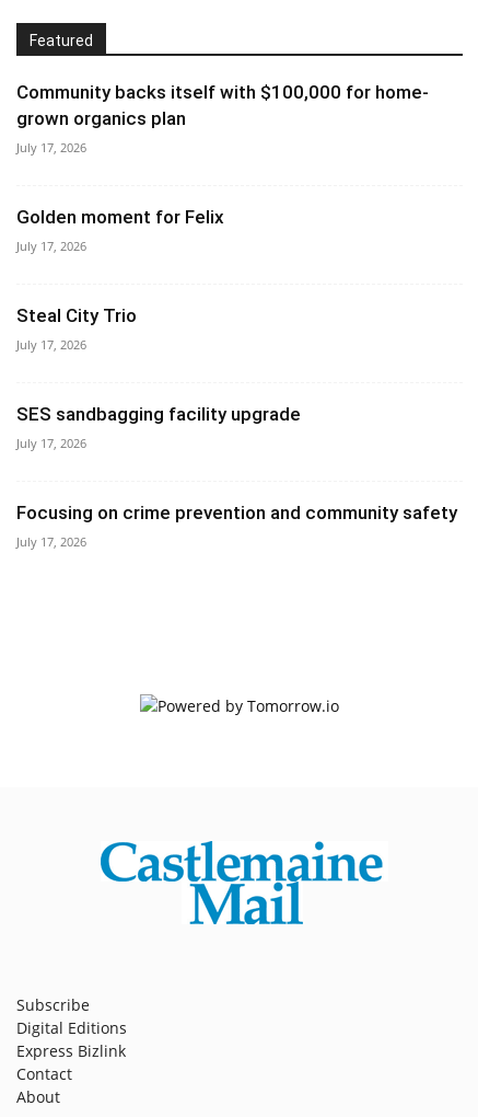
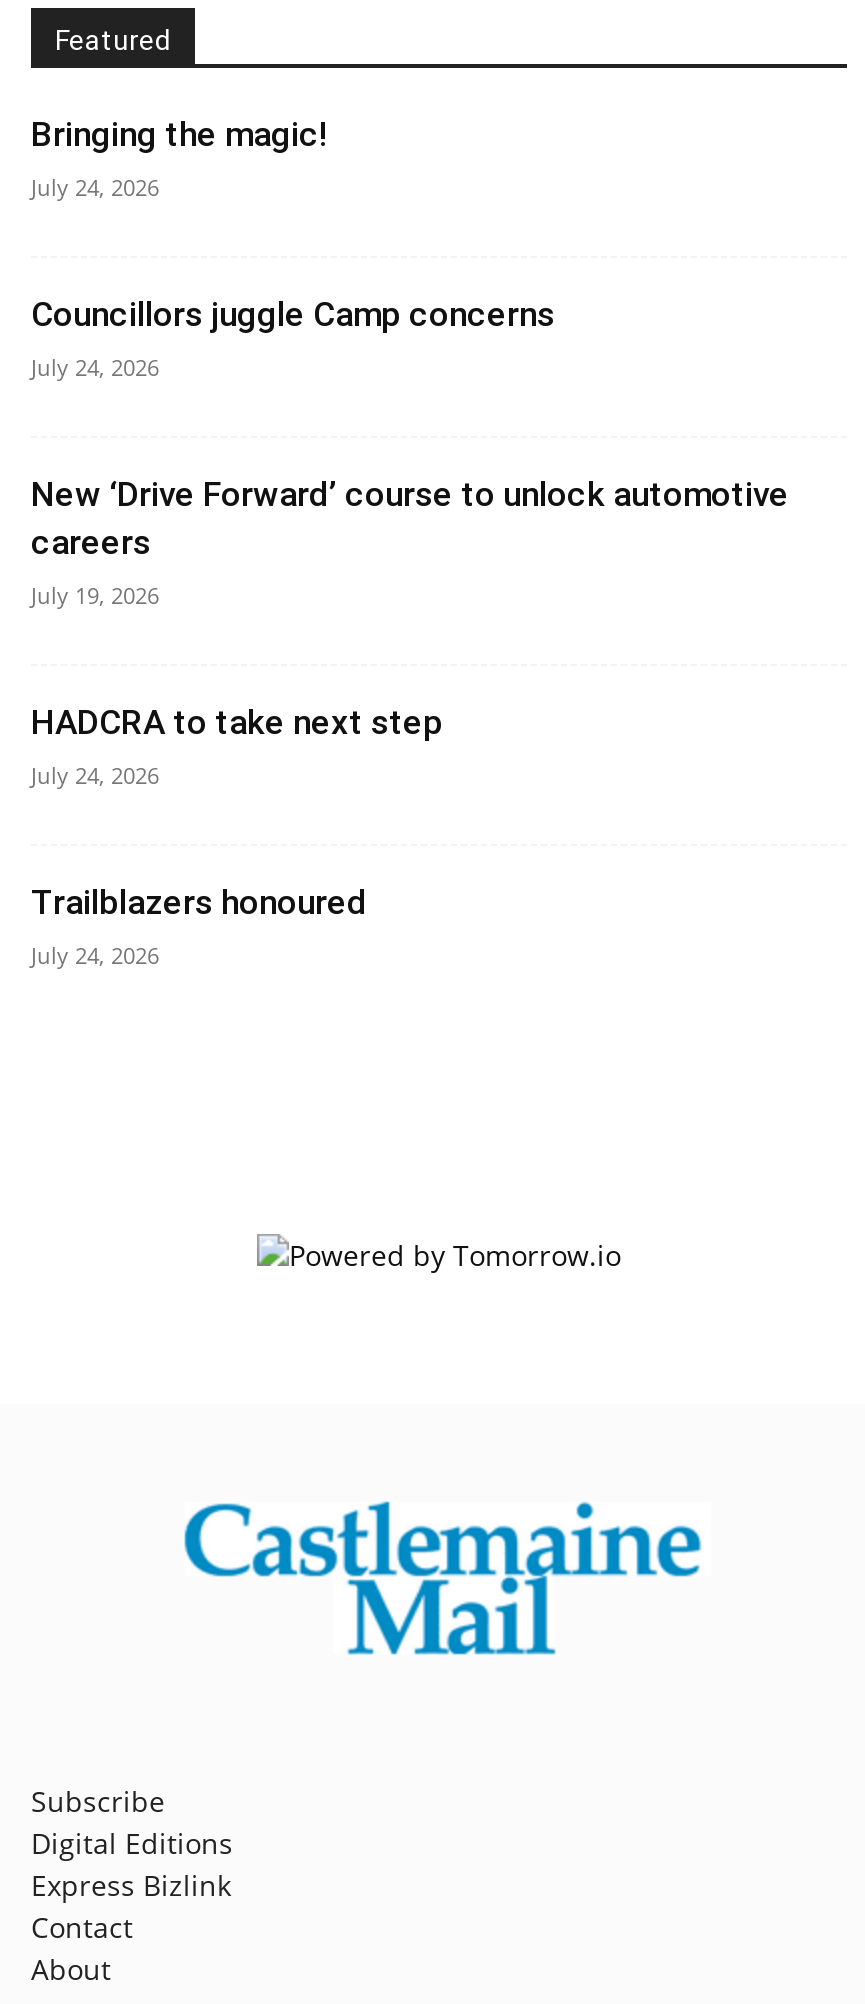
[16,81,429,156] Community backs itself with $100,000 for home- | grown organics plan | July 17, 2026 -> [31,114,327,202] Bringing the magic! | July 24, 2026
[16,206,224,254] Golden moment for Felix | July 17, 2026 -> [31,294,555,382] Councillors juggle Camp concerns | July 24, 2026
[16,305,137,353] Steal City Trio | July 17, 2026 -> [31,474,789,610] New ‘Drive Forward’ course to unlock automotive | careers | July 19, 2026
[16,403,301,451] SES sandbagging facility upgrade | July 17, 2026 -> [31,702,443,790] HADCRA to take next step | July 24, 2026
[16,502,457,550] Focusing on crime prevention and community safety | July 17, 2026 -> [31,882,367,970] Trailblazers honoured | July 24, 2026

